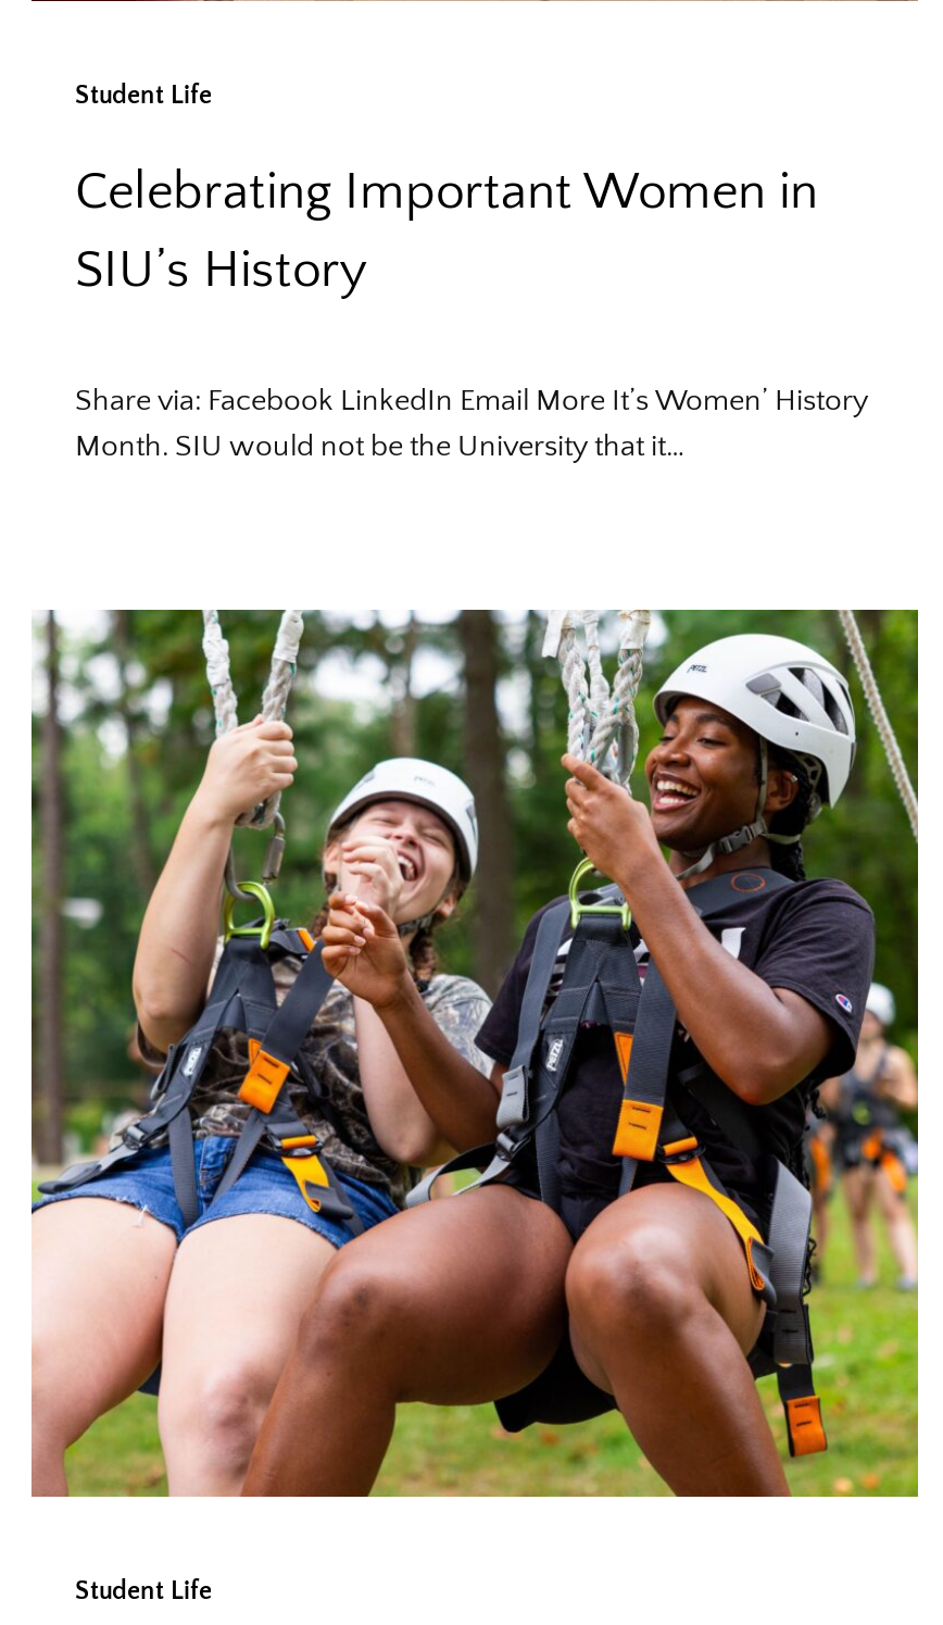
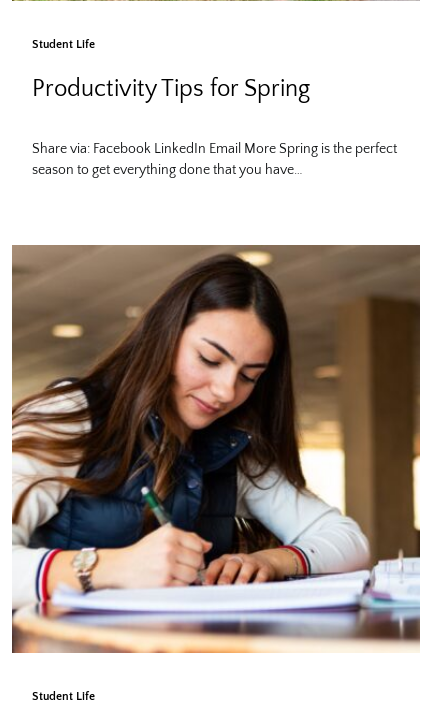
[75,164,818,299] Celebrating Important Women in | SIU’s History -> [32,76,310,102] Productivity Tips for Spring
[75,384,868,464] Share via: Facebook LinkedIn Email More It’s Women’ History | Month. SIU would not be the University that it… -> [32,141,397,178] Share via: Facebook LinkedIn Email More Spring is the perfect | season to get everything done that you have…
[29,609,920,1500] [image] -> [11,244,421,653] [image]

